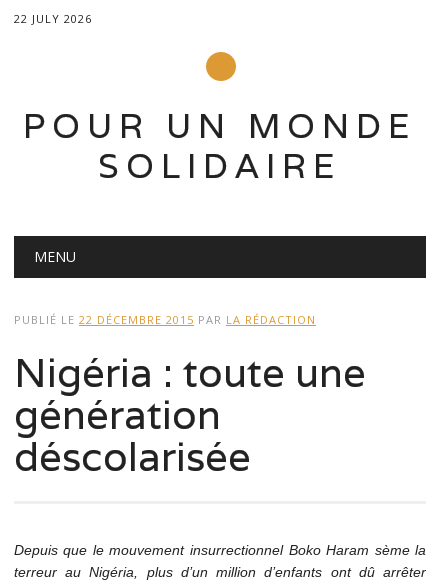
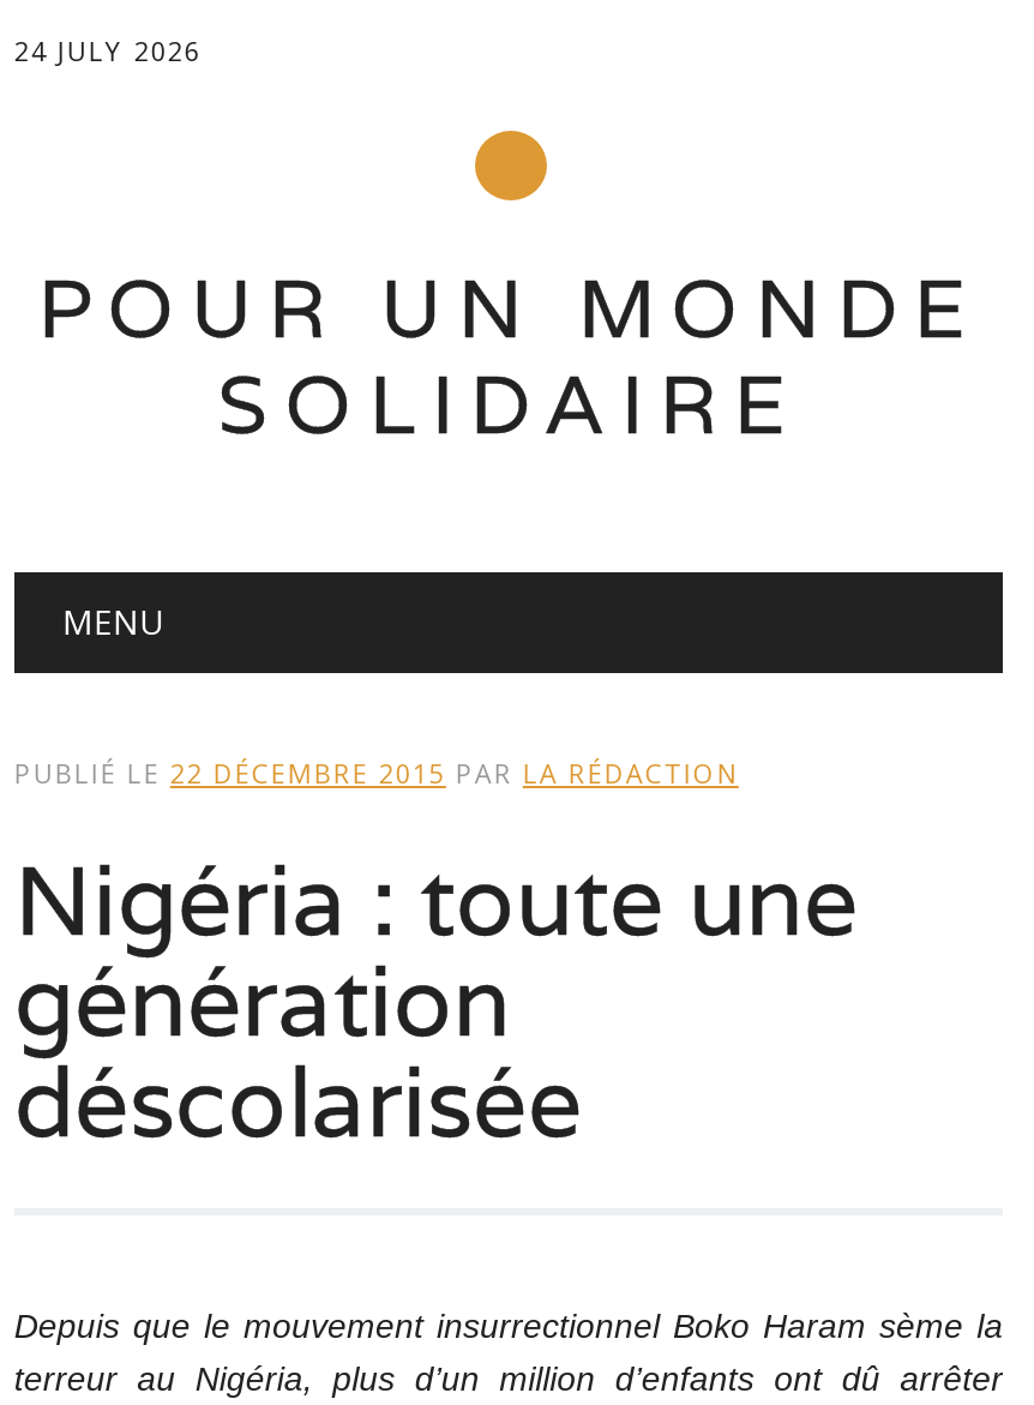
[14,11,92,26] 22 JULY 2026 -> [14,32,201,68] 24 JULY 2026

